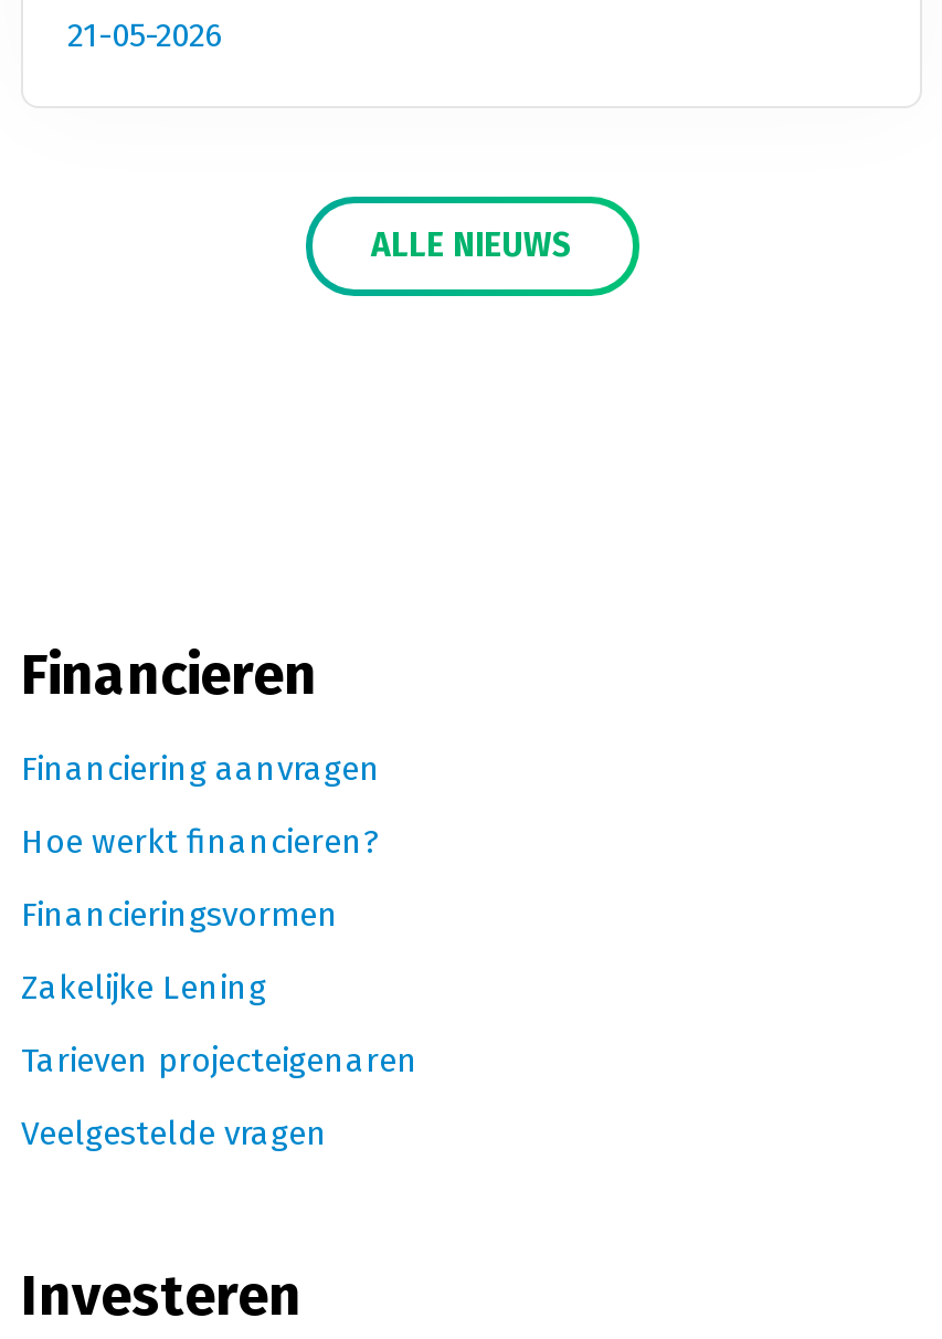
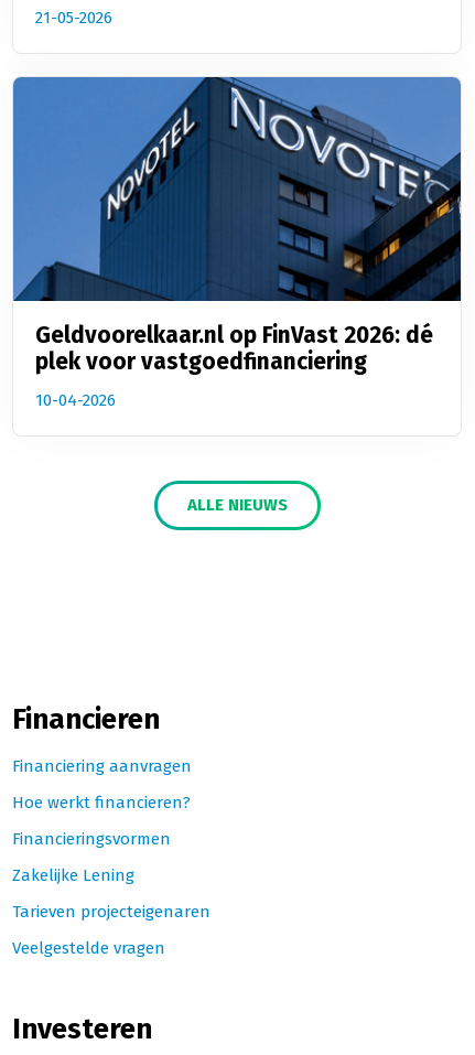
none -> [12,76,462,410] [image] | Geldvoorelkaar.nl op FinVast 2026: dé | plek voor vastgoedfinanciering | 10-04-2026

